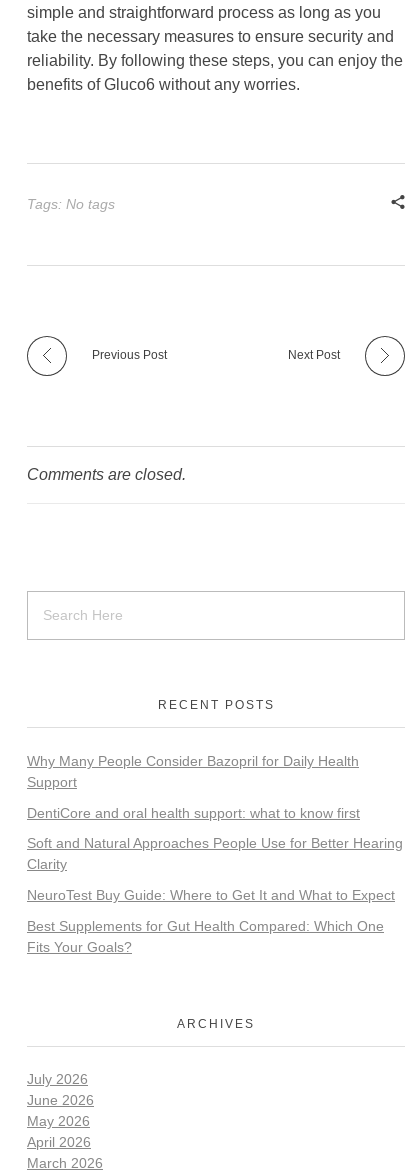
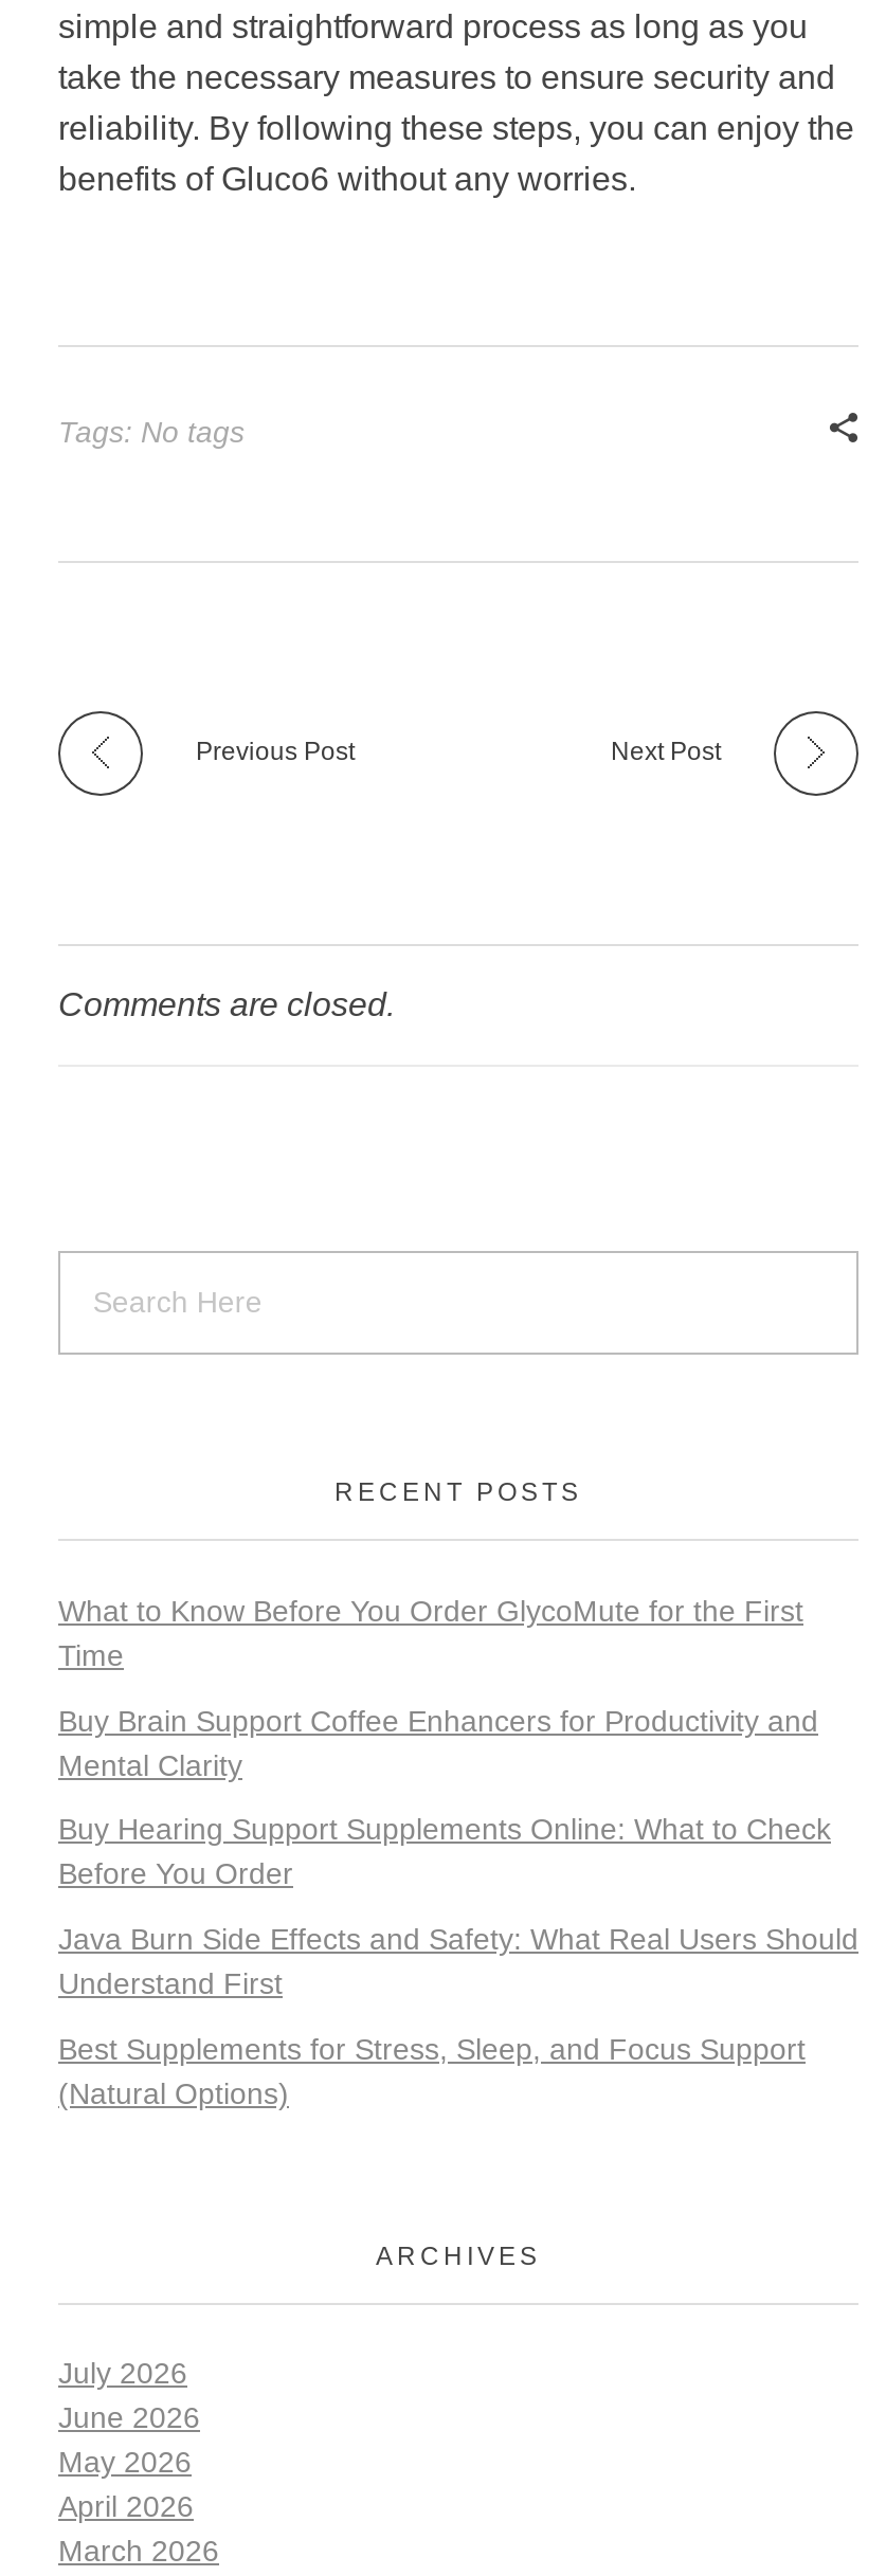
[27,753,359,790] Why Many People Consider Bazopril for Daily Health | Support -> [58,1593,803,1672] What to Know Before You Order GlycoMute for the First | Time
[27,804,360,820] DentiCore and oral health support: what to know first -> [58,1703,818,1781] Buy Brain Support Coffee Enhancers for Productivity and | Mental Clarity
[27,835,403,872] Soft and Natural Approaches People Use for Better Hearing | Clarity -> [58,1813,831,1891] Buy Hearing Support Supplements Online: What to Check | Before You Order
[27,887,395,903] NeuroTest Buy Guide: Where to Get It and What to Expect -> [58,1922,858,2000] Java Burn Side Effects and Safety: What Real Users Should | Understand First
[27,918,384,955] Best Supplements for Gut Health Compared: Which One | Fits Your Goals? -> [58,2032,806,2110] Best Supplements for Stress, Sleep, and Focus Support | (Natural Options)

